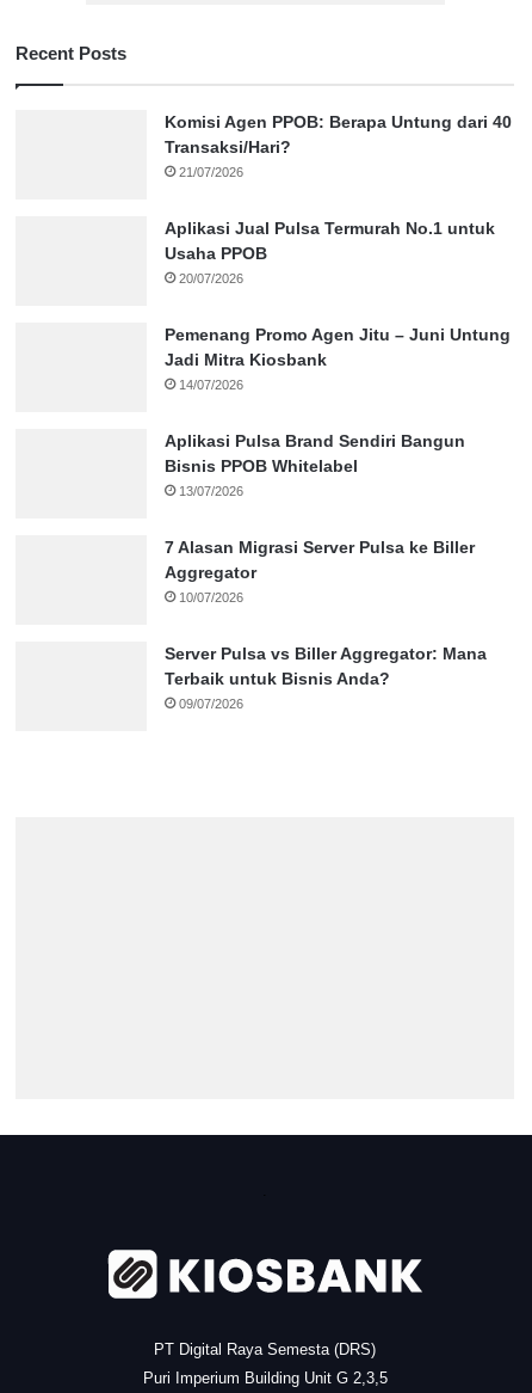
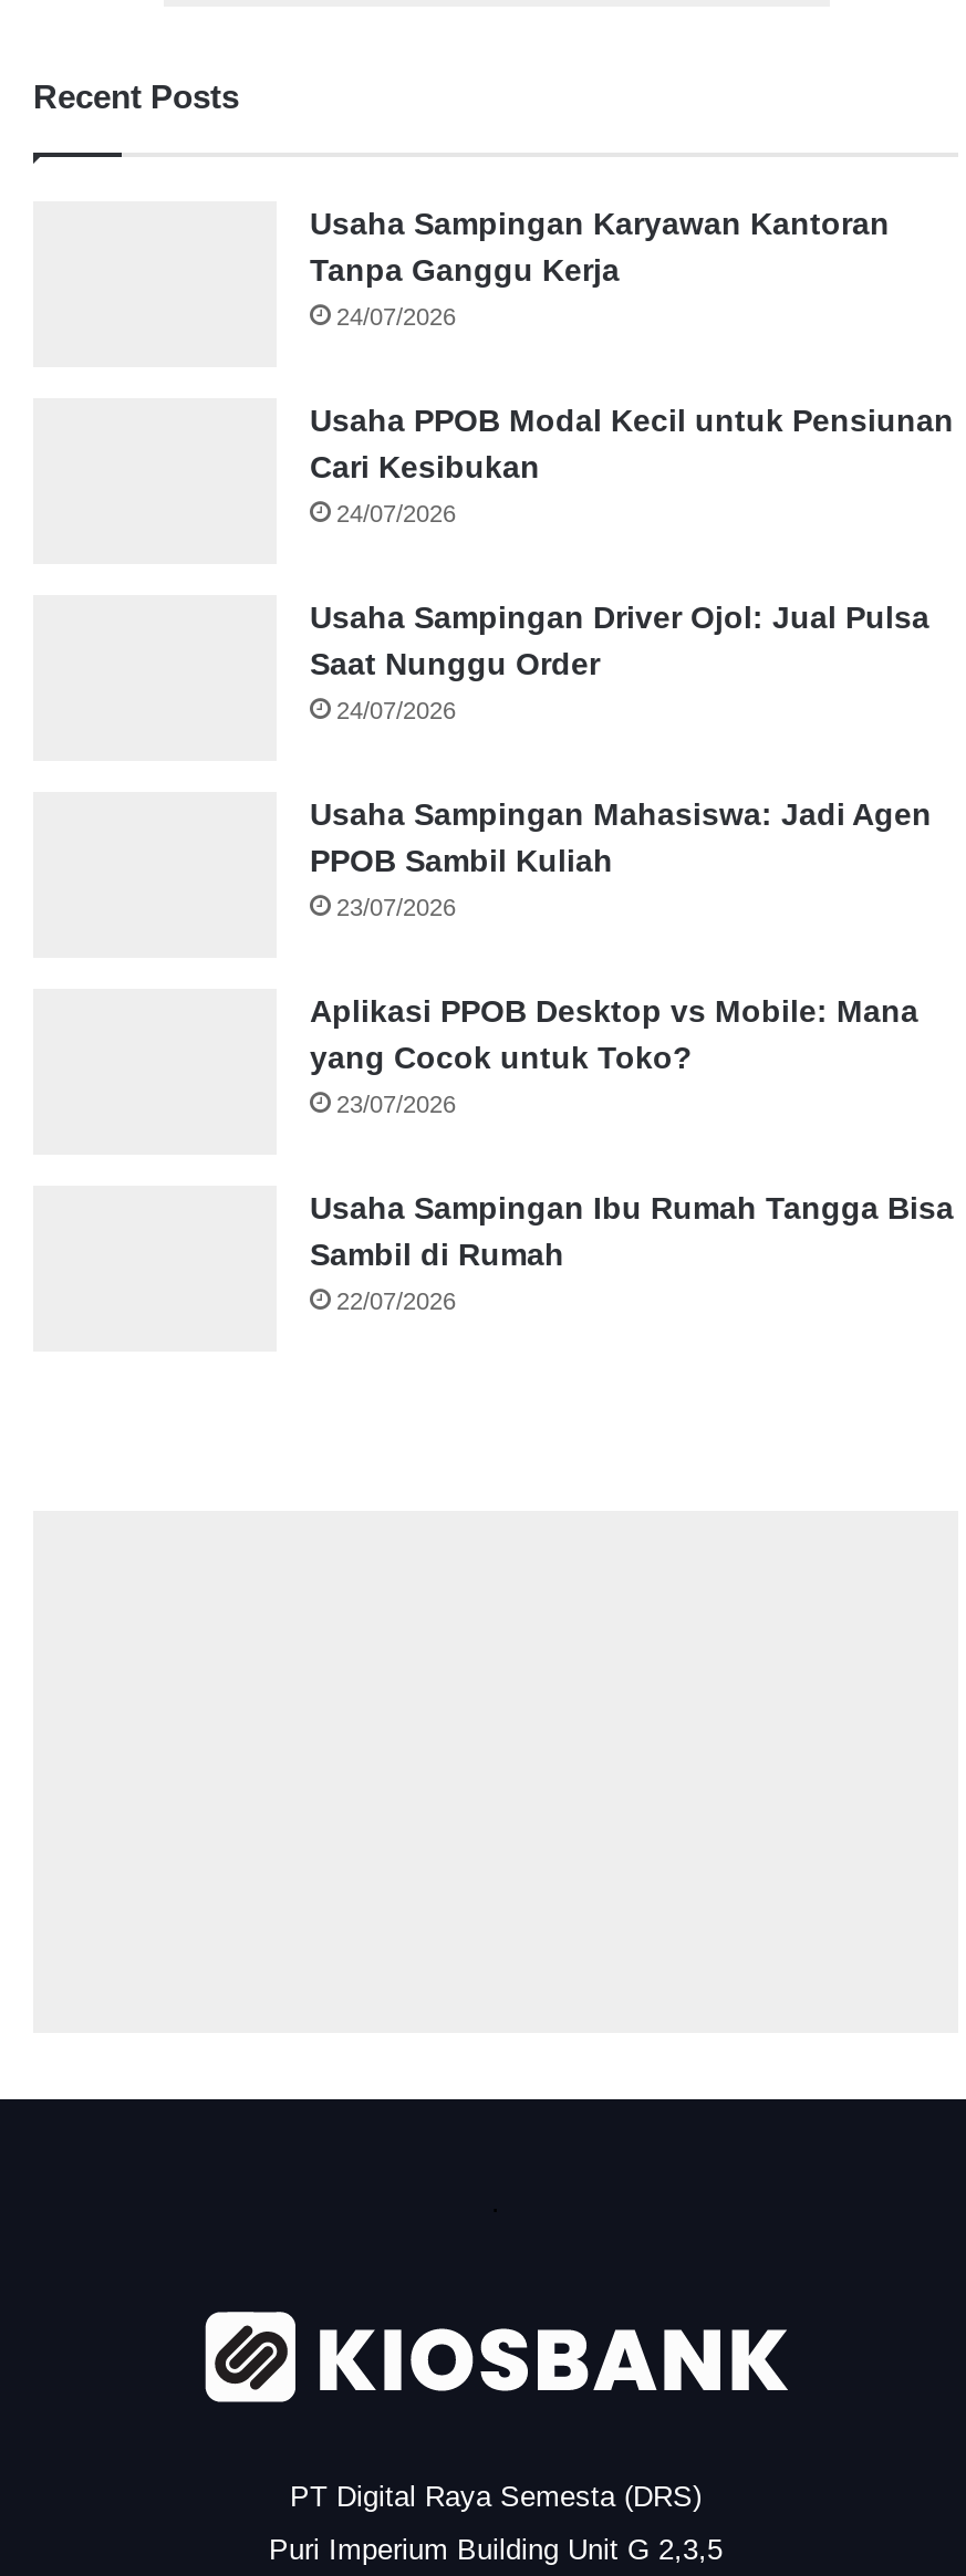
[165,112,512,179] Komisi Agen PPOB: Berapa Untung dari 40 | Transaksi/Hari? | 21/07/2026 -> [310,205,890,329] Usaha Sampingan Karyawan Kantoran | Tanpa Ganggu Kerja | 24/07/2026
[165,218,495,285] Aplikasi Jual Pulsa Termurah No.1 untuk | Usaha PPOB | 20/07/2026 -> [310,402,954,526] Usaha PPOB Modal Kecil untuk Pensiunan | Cari Kesibukan | 24/07/2026
[165,325,511,392] Pemenang Promo Agen Jitu – Juni Untung | Jadi Mitra Kiosbank | 14/07/2026 -> [310,599,929,723] Usaha Sampingan Driver Ojol: Jual Pulsa | Saat Nunggu Order | 24/07/2026
[165,431,465,498] Aplikasi Pulsa Brand Sendiri Bangun | Bisnis PPOB Whitelabel | 13/07/2026 -> [310,796,932,920] Usaha Sampingan Mahasiswa: Jadi Agen | PPOB Sambil Kuliah | 23/07/2026
[165,537,475,604] 7 Alasan Migrasi Server Pulsa ke Biller | Aggregator | 10/07/2026 -> [310,993,918,1117] Aplikasi PPOB Desktop vs Mobile: Mana | yang Cocok untuk Toko? | 23/07/2026
[165,644,487,711] Server Pulsa vs Biller Aggregator: Mana | Terbaik untuk Bisnis Anda? | 09/07/2026 -> [310,1190,954,1314] Usaha Sampingan Ibu Rumah Tangga Bisa | Sambil di Rumah | 22/07/2026

